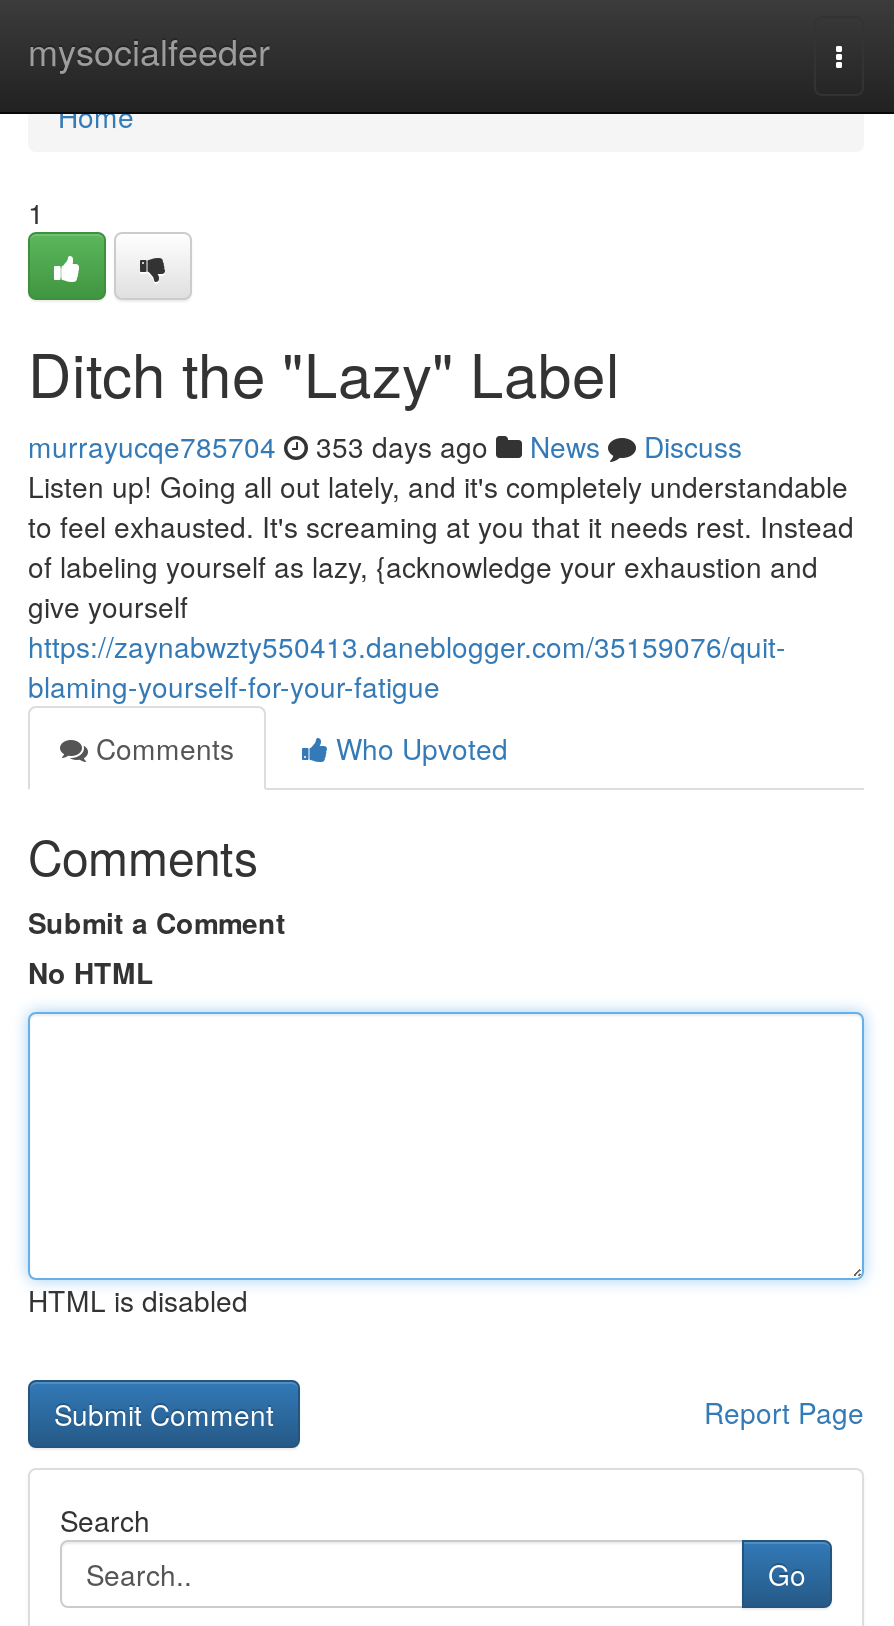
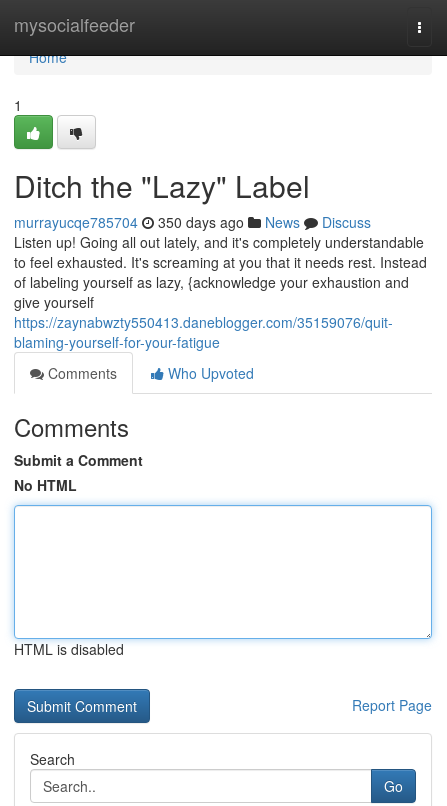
[28,426,742,466] murrayucqe785704 353 days ago News Discuss -> [14,212,371,232] murrayucqe785704 350 days ago News Discuss

